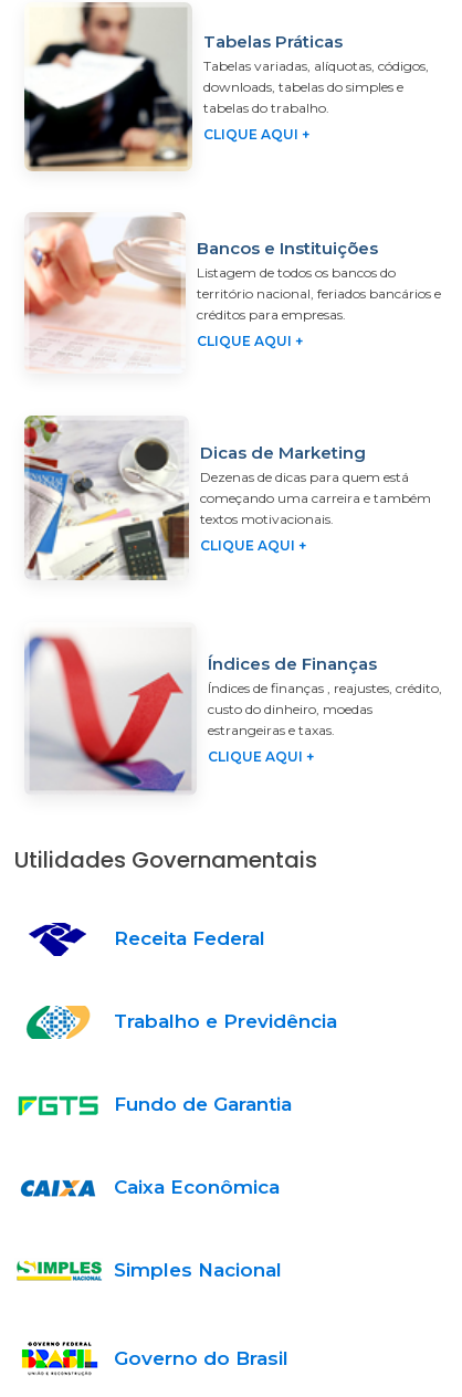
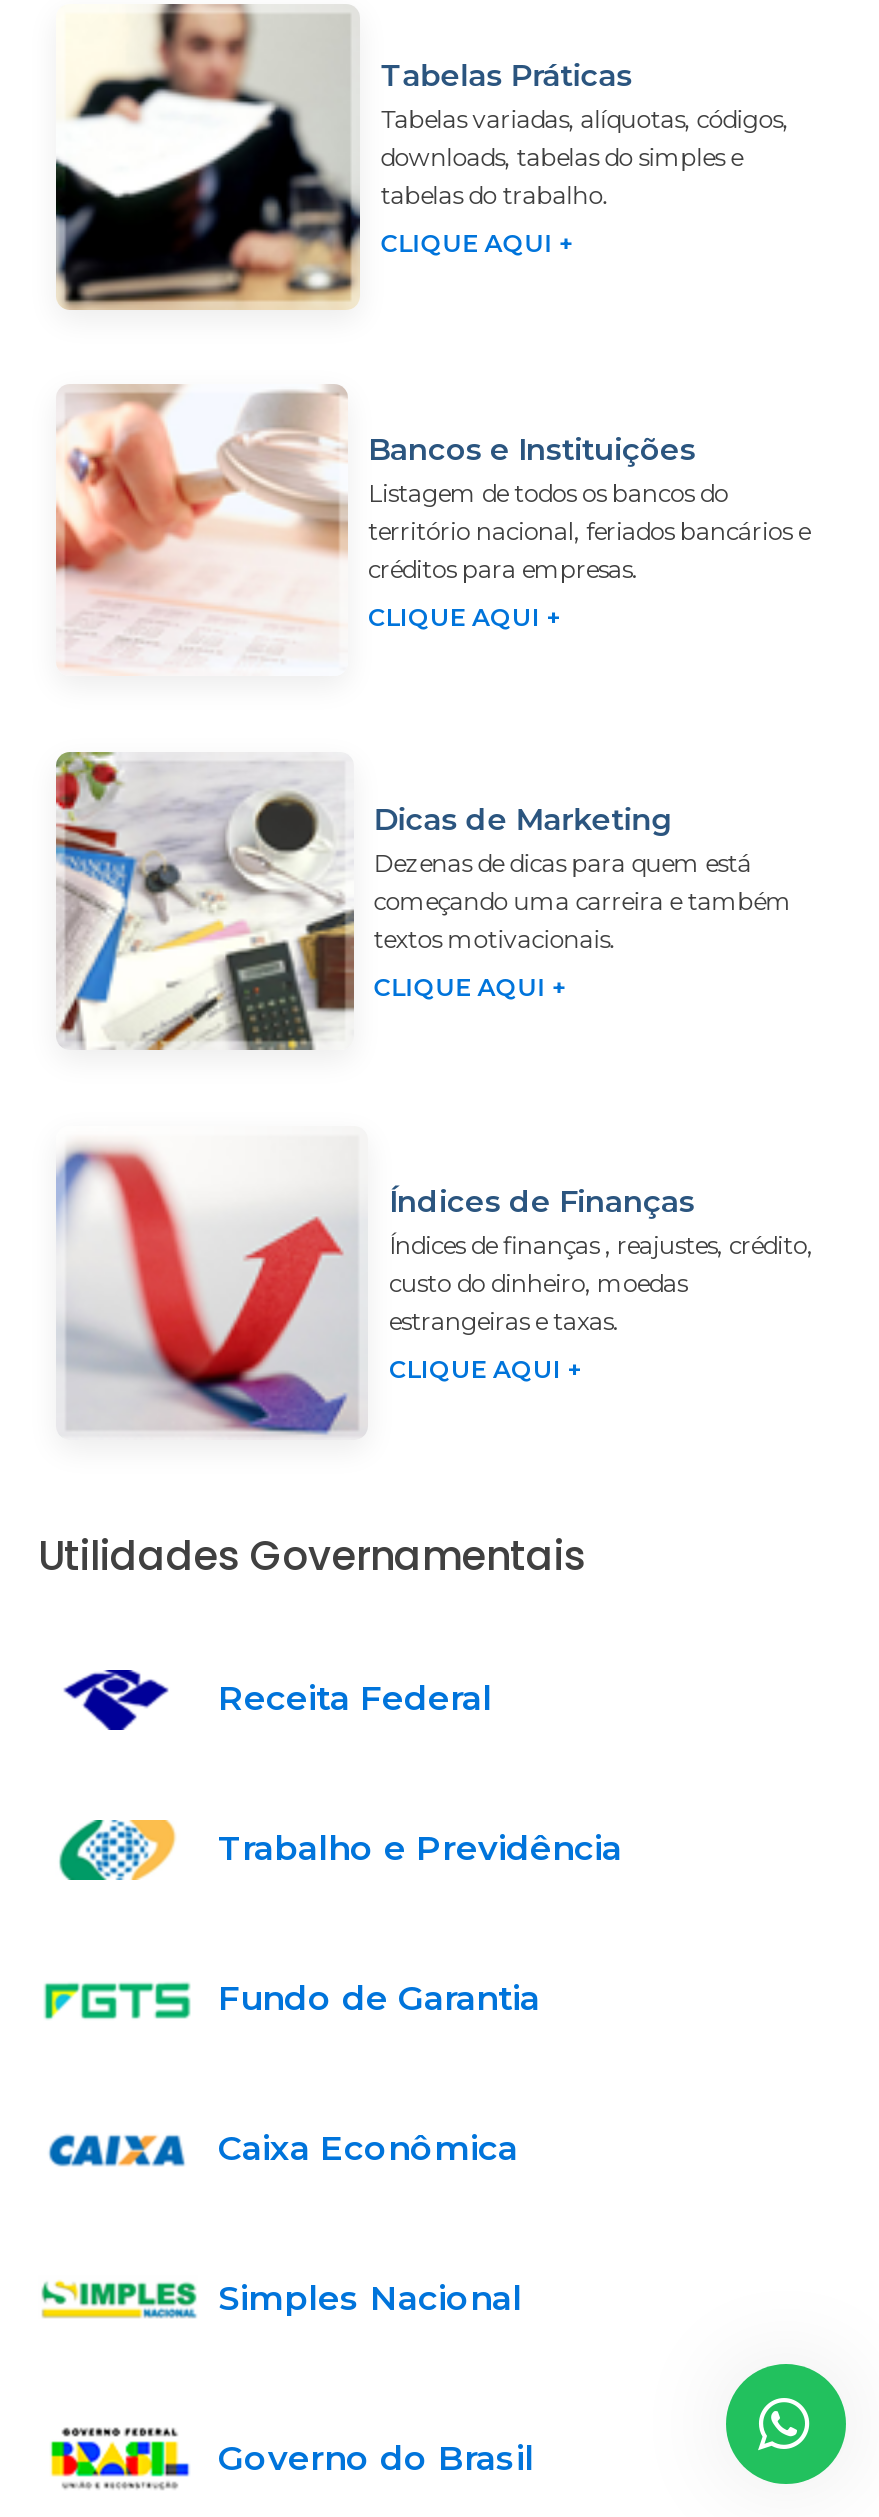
none -> [724,2362,848,2486] [image]

